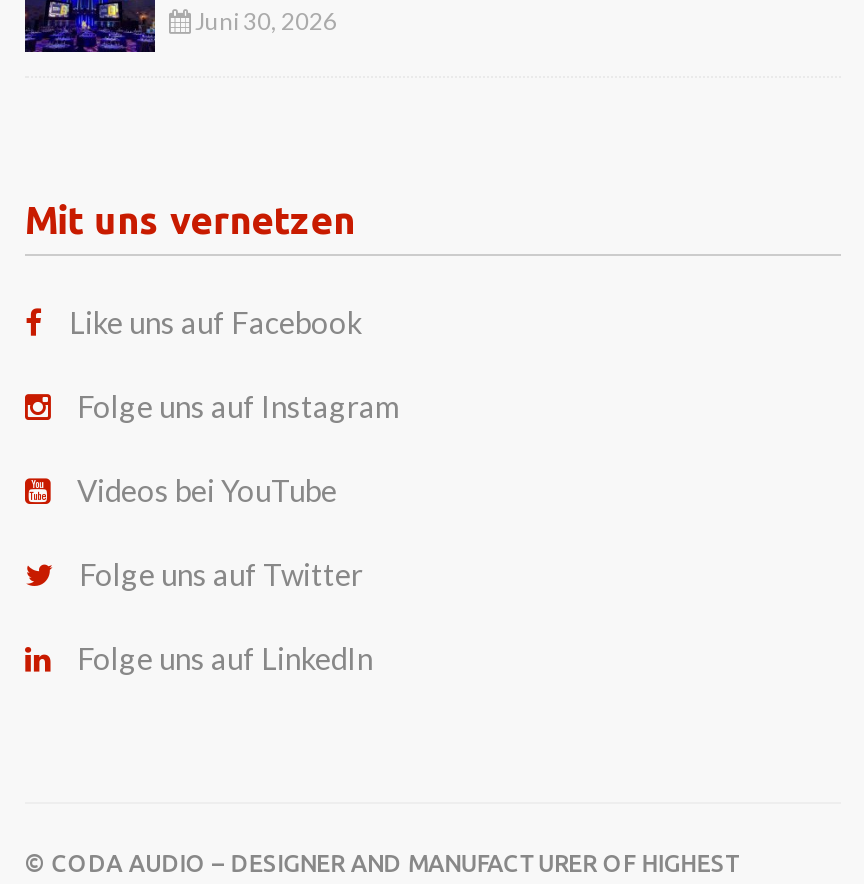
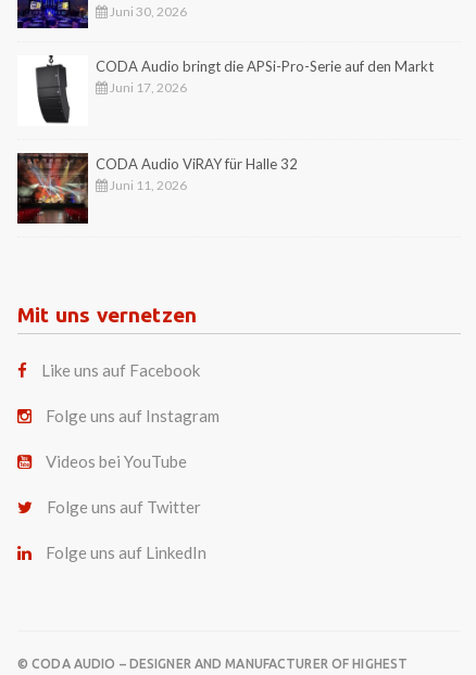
none -> [17,152,298,225] [image] | CODA Audio ViRAY für Halle 32 | Juni 11, 2026
none -> [35,54,434,124] [image] | CODA Audio bringt die APSi-Pro-Serie auf den Markt | Juni 17, 2026

